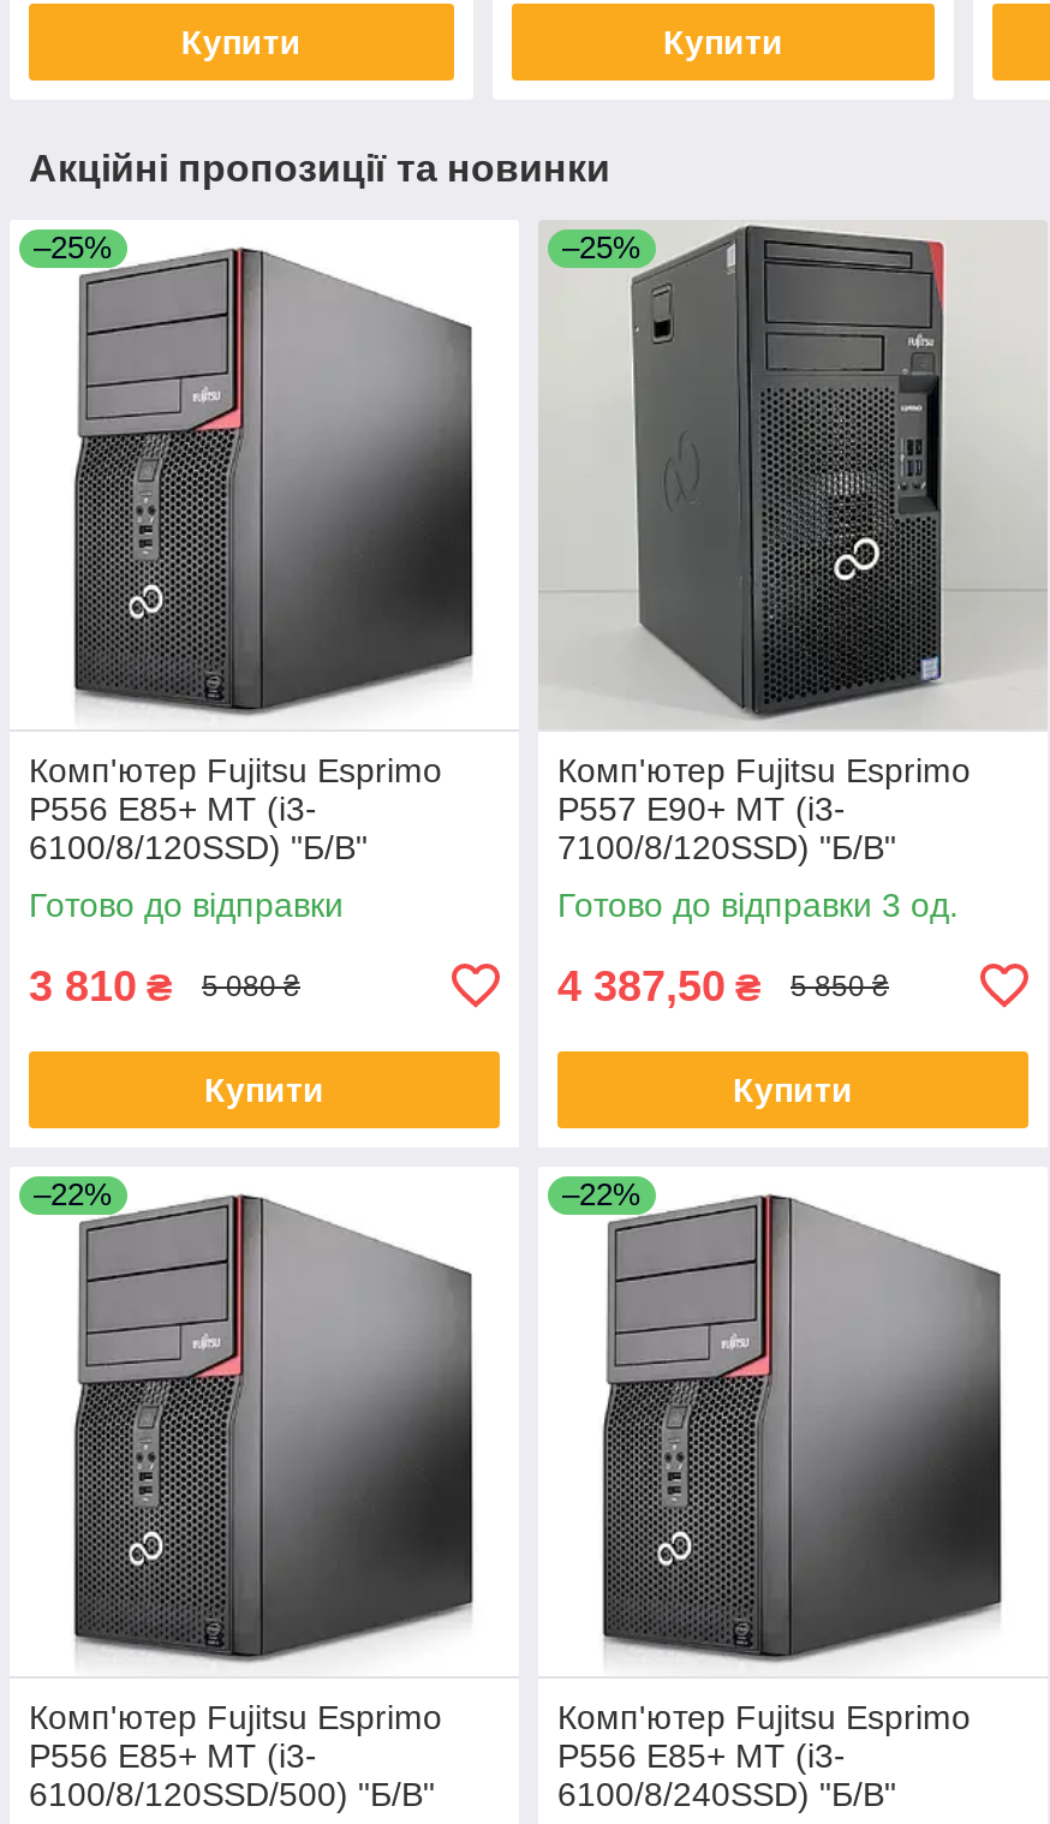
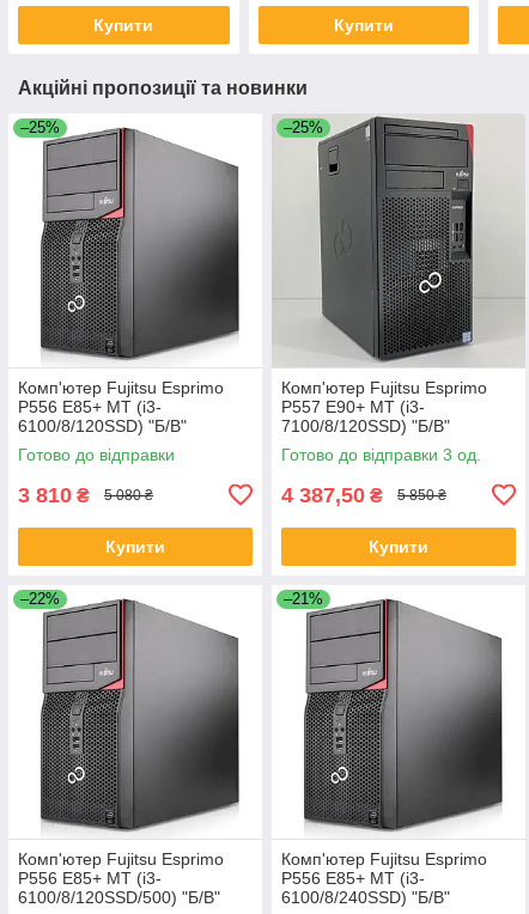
[562,1176,642,1212] –22% -> [284,590,323,607] –21%

